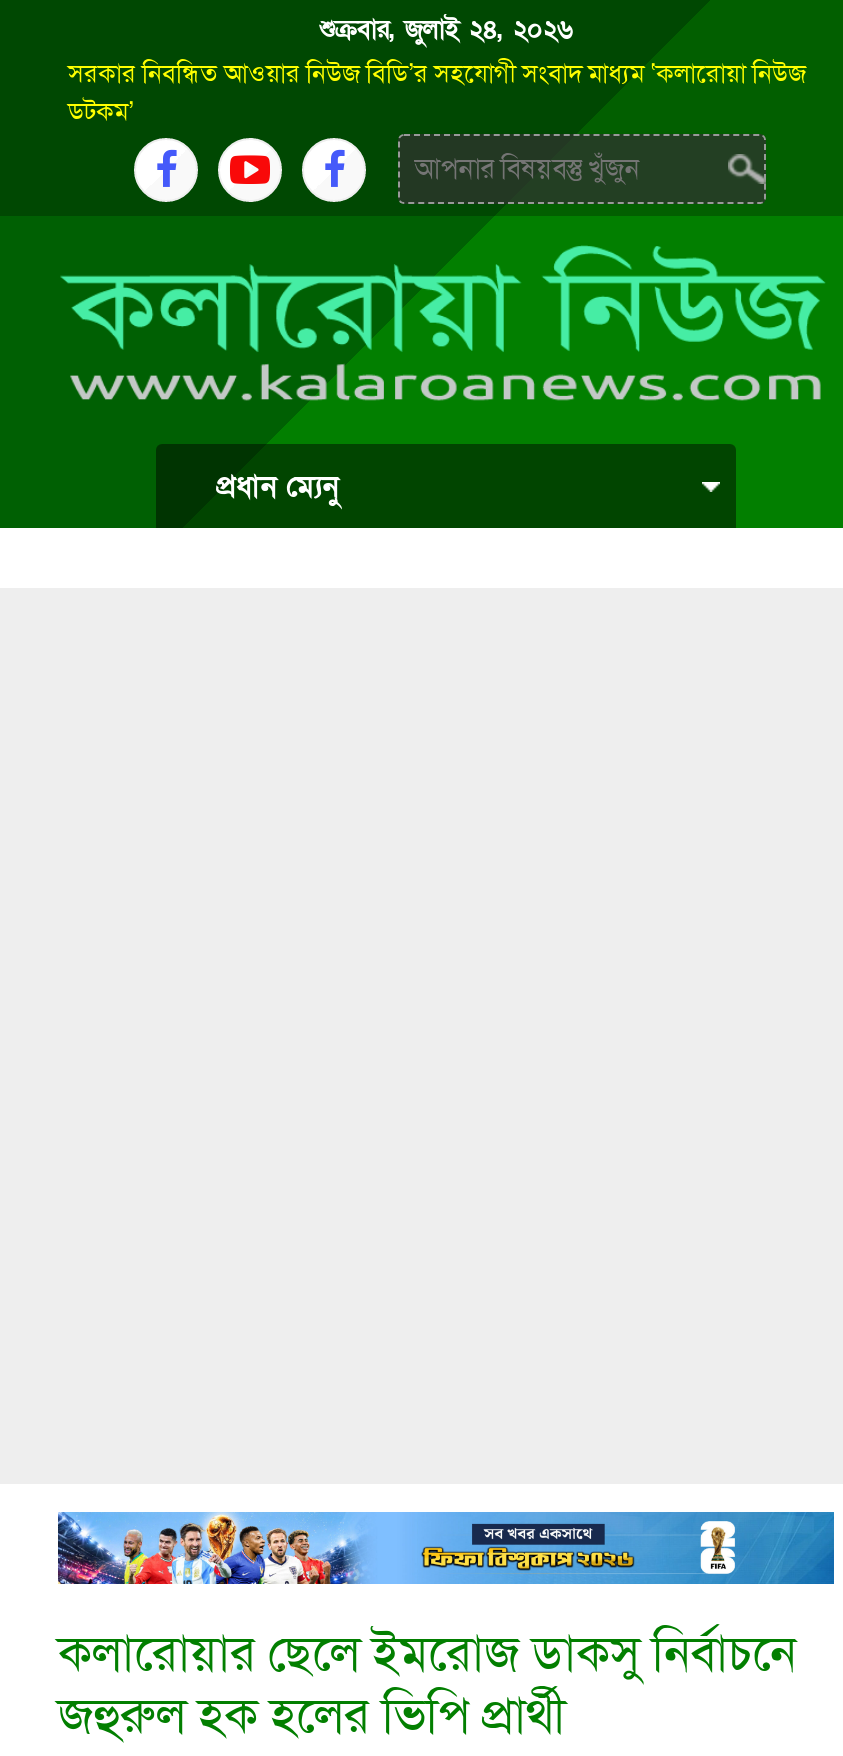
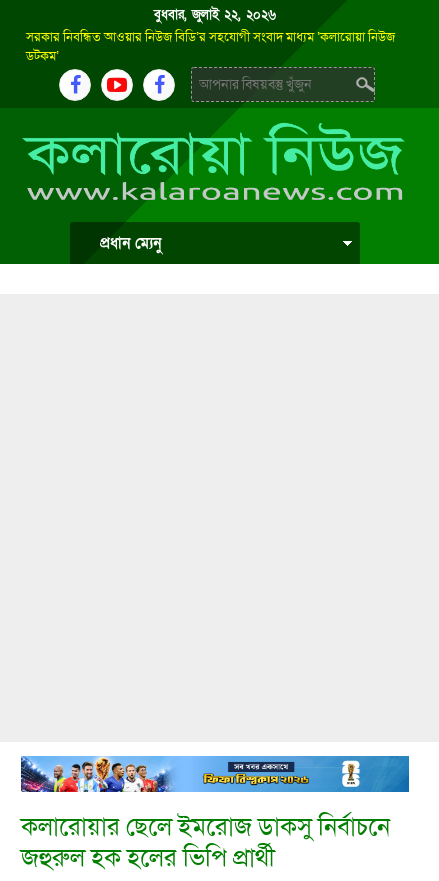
[319,12,573,48] শুক্রবার, জুলাই ২৪, ২০২৬ -> [154,6,276,24] বুধবার, জুলাই ২২, ২০২৬

